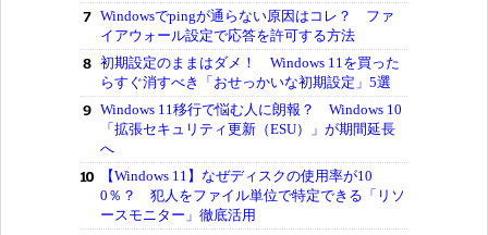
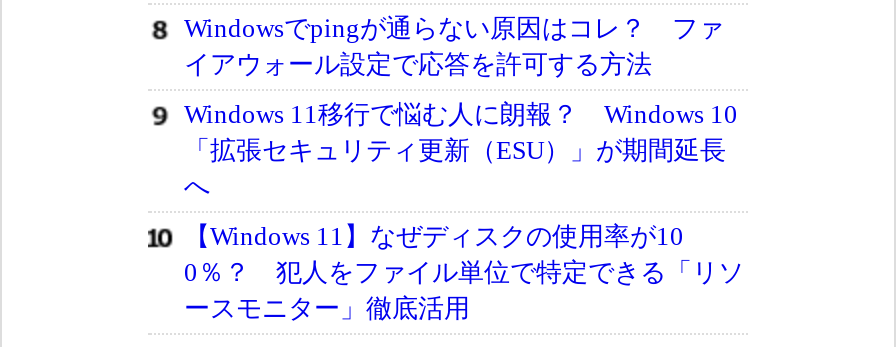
[100,54,400,90] 初期設定のままはダメ！ Windows 11を買った | らすぐ消すべき「おせっかいな初期設定」5選 -> none

